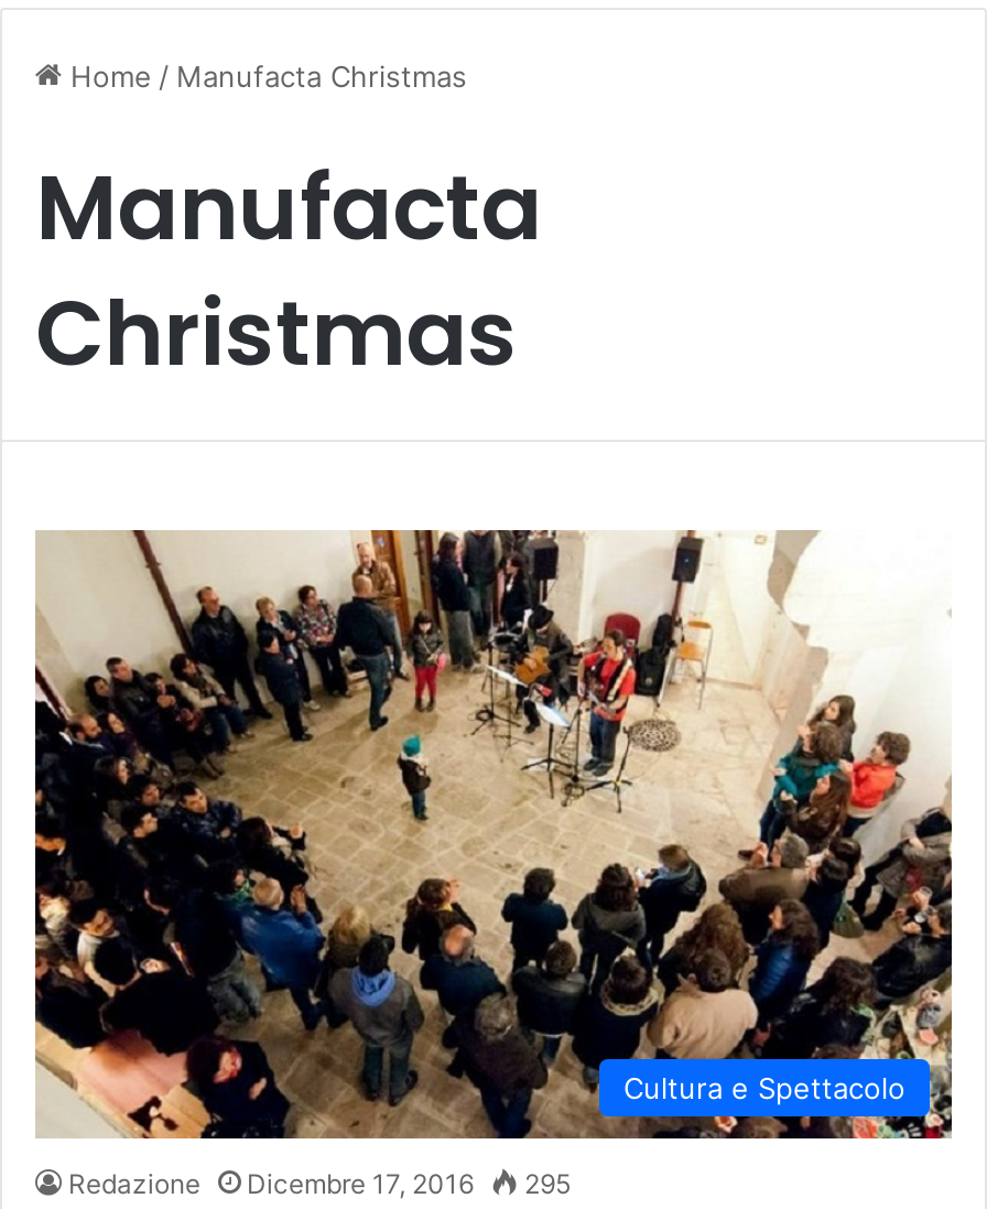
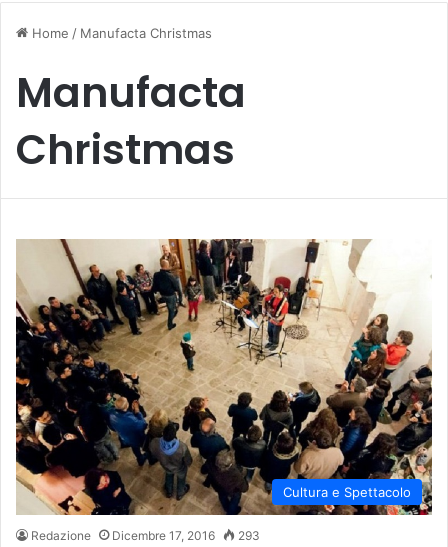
[68,1168,571,1201] Redazione Dicembre 17, 2016 295 -> [31,528,260,543] Redazione Dicembre 17, 2016 293

